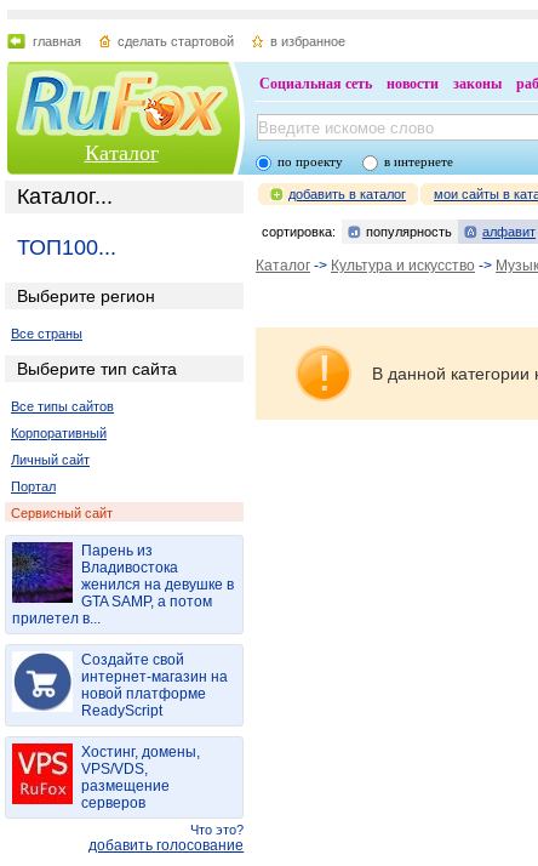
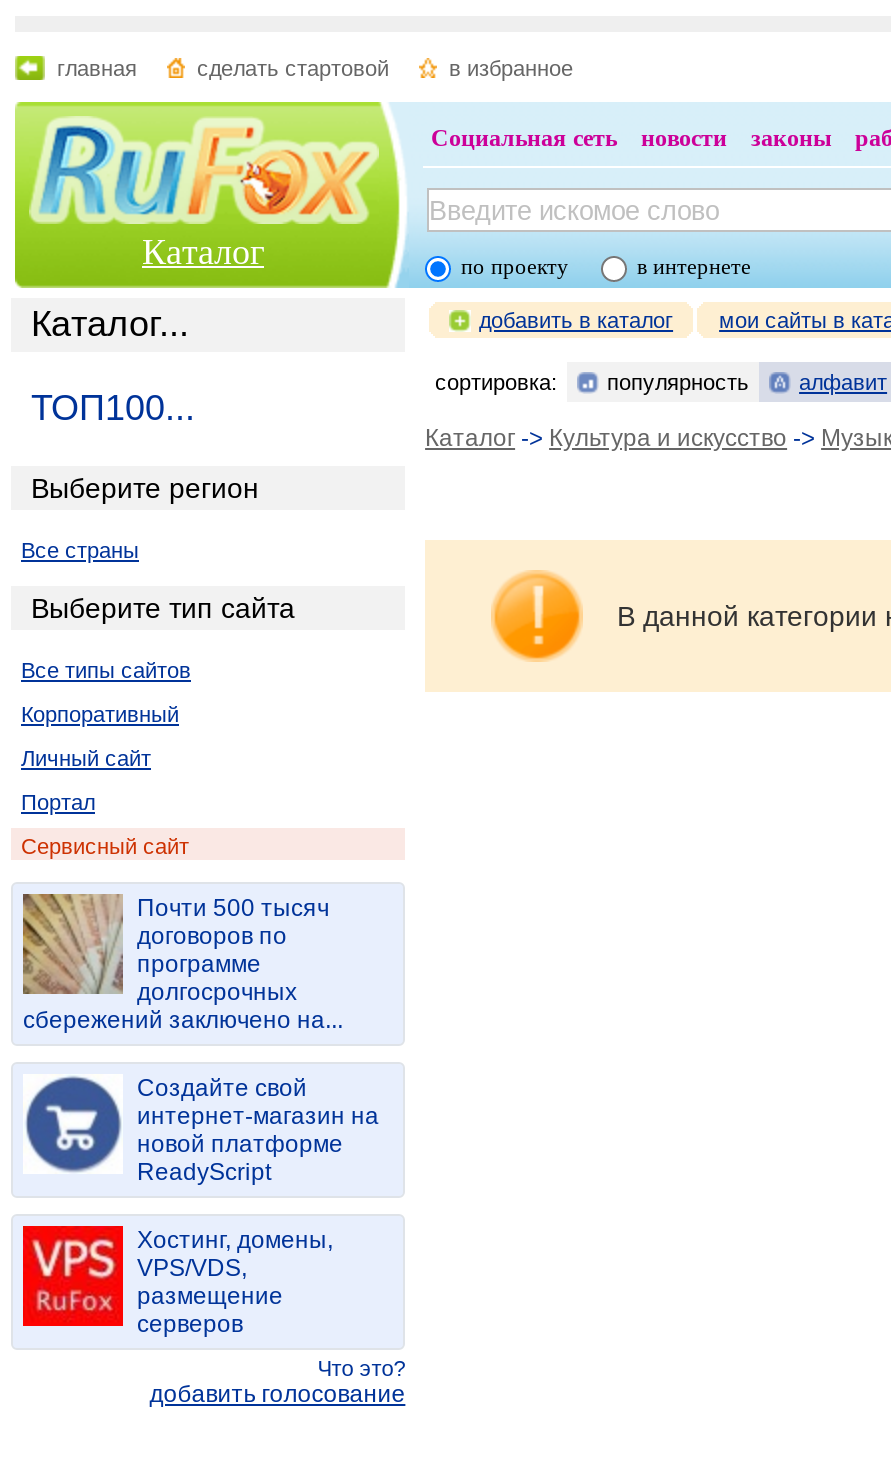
[11,541,234,627] [image] | Парень из | Владивостока | женился на девушке в | GTA SAMP, а потом | прилетел в... -> [21,892,343,1034] [image] | Почти 500 тысяч | договоров по | программе | долгосрочных | сбережений заключено на...

